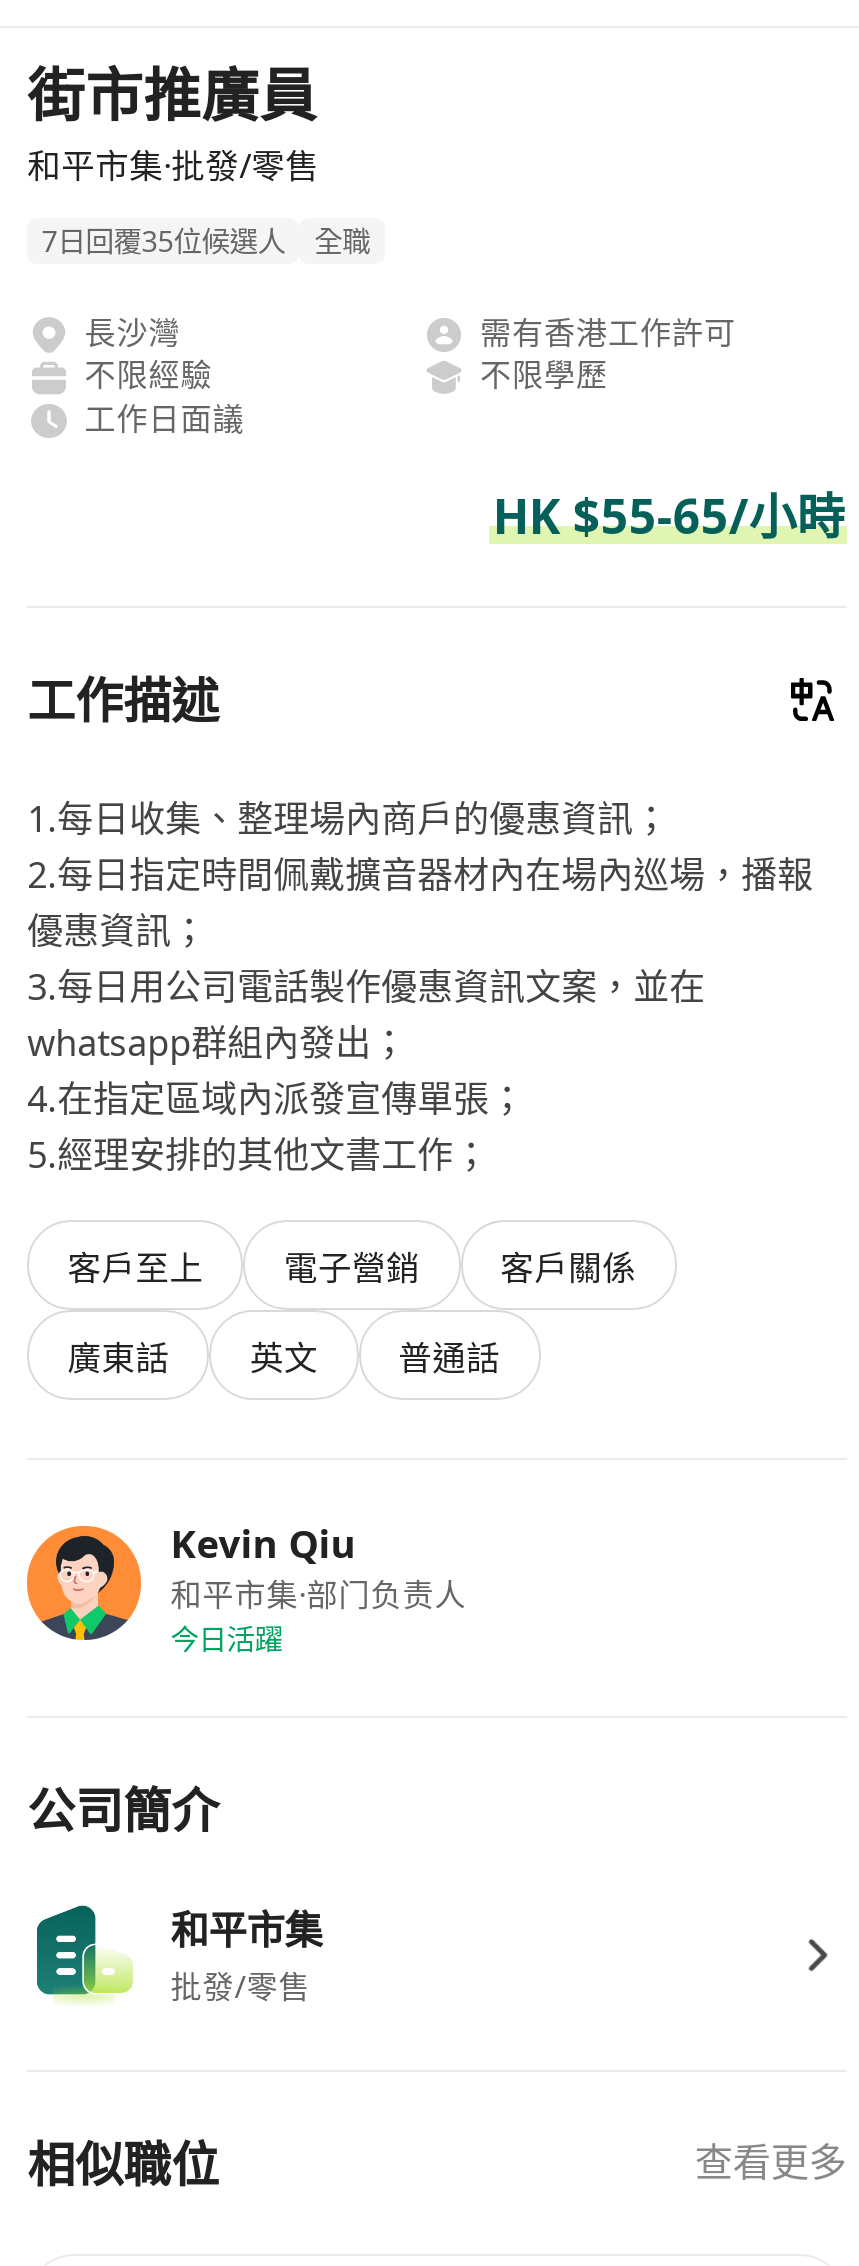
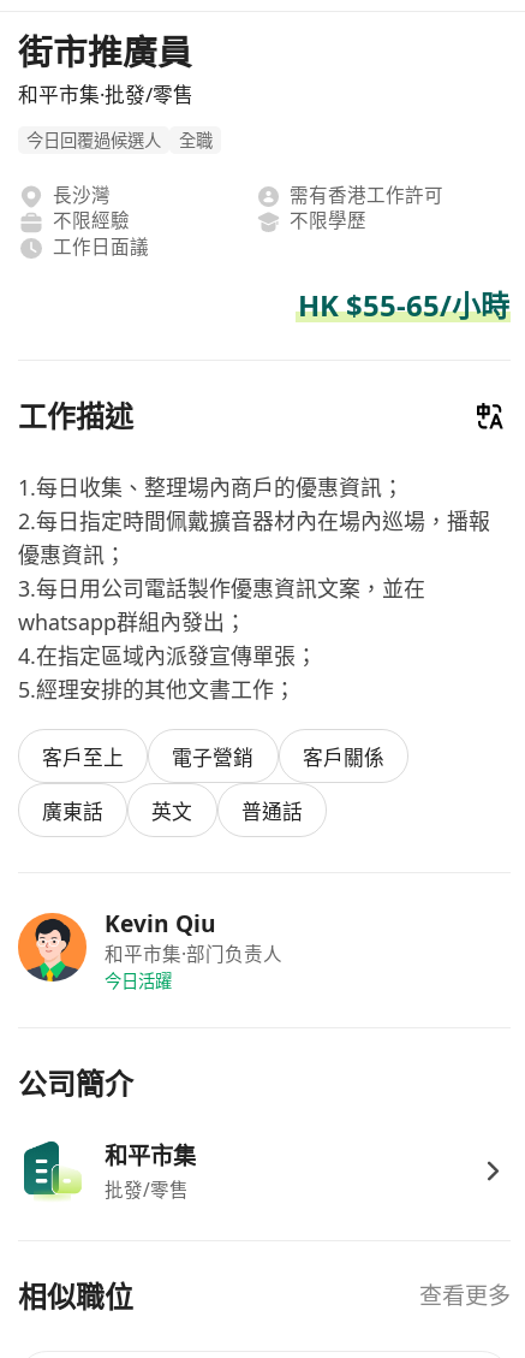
[42,222,286,260] 7日回覆35位候選人 -> [27,129,161,152] 今日回覆過候選人

